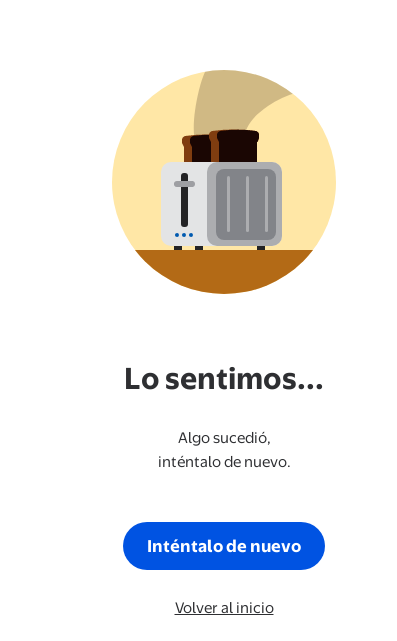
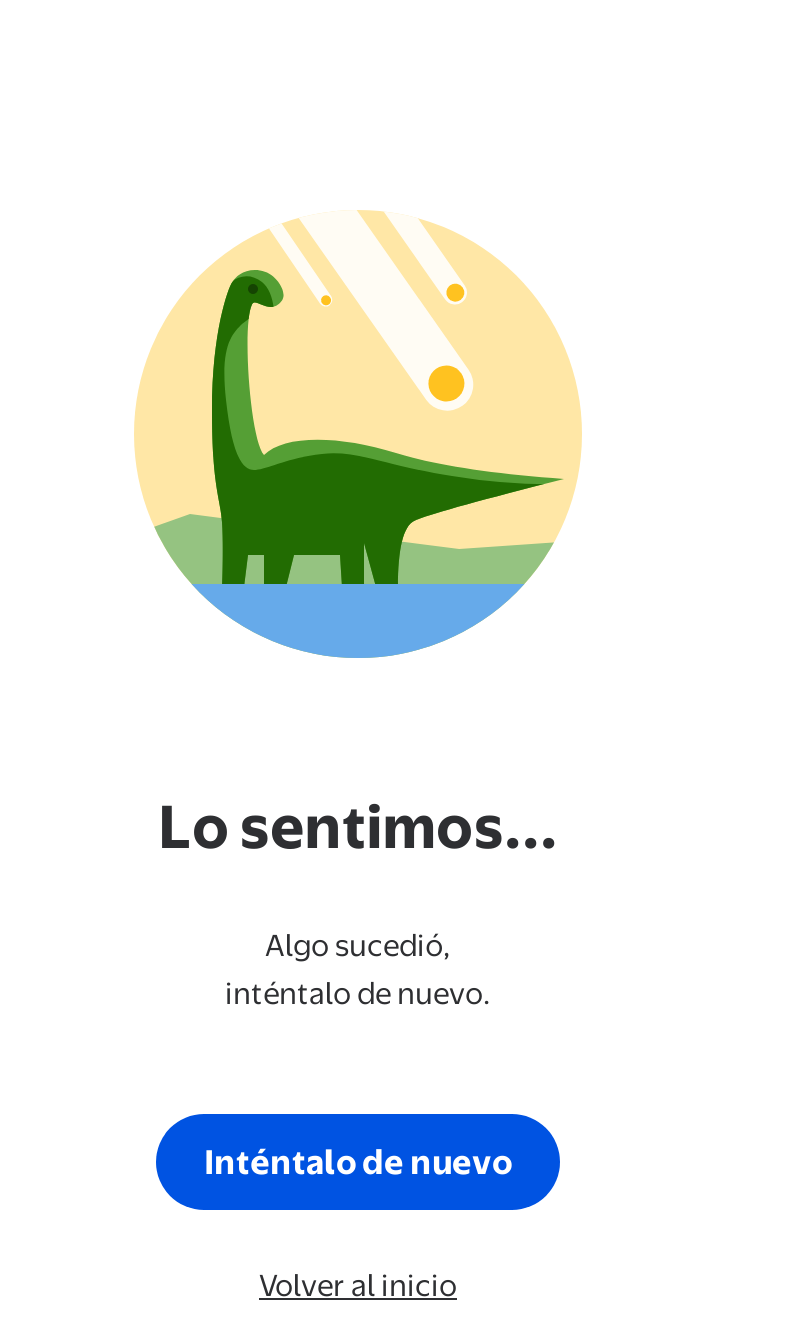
[123,70,323,295] [image] -> [154,212,562,660] [image]

